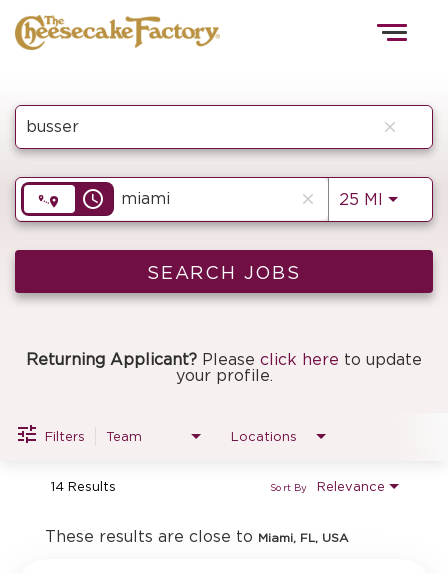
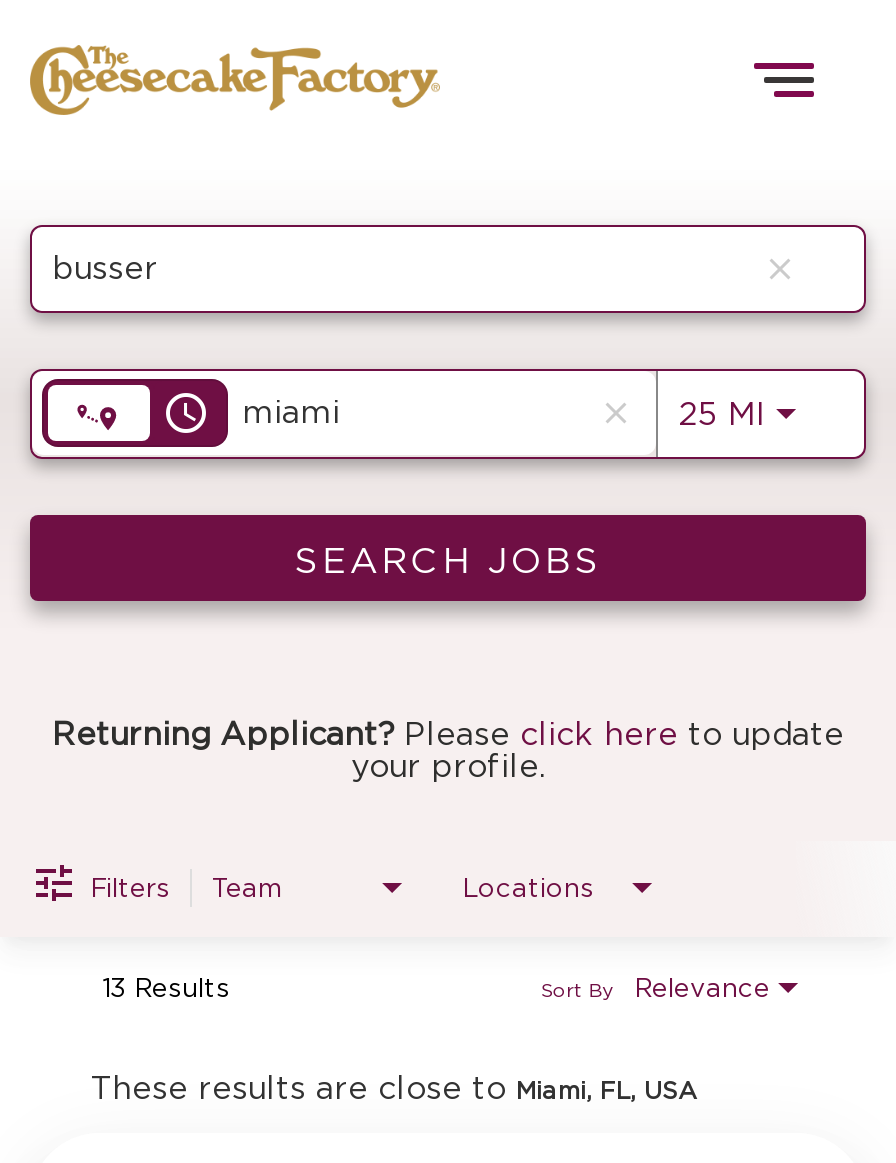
[51,479,116,494] 14 Results -> [102,973,230,1003] 13 Results

